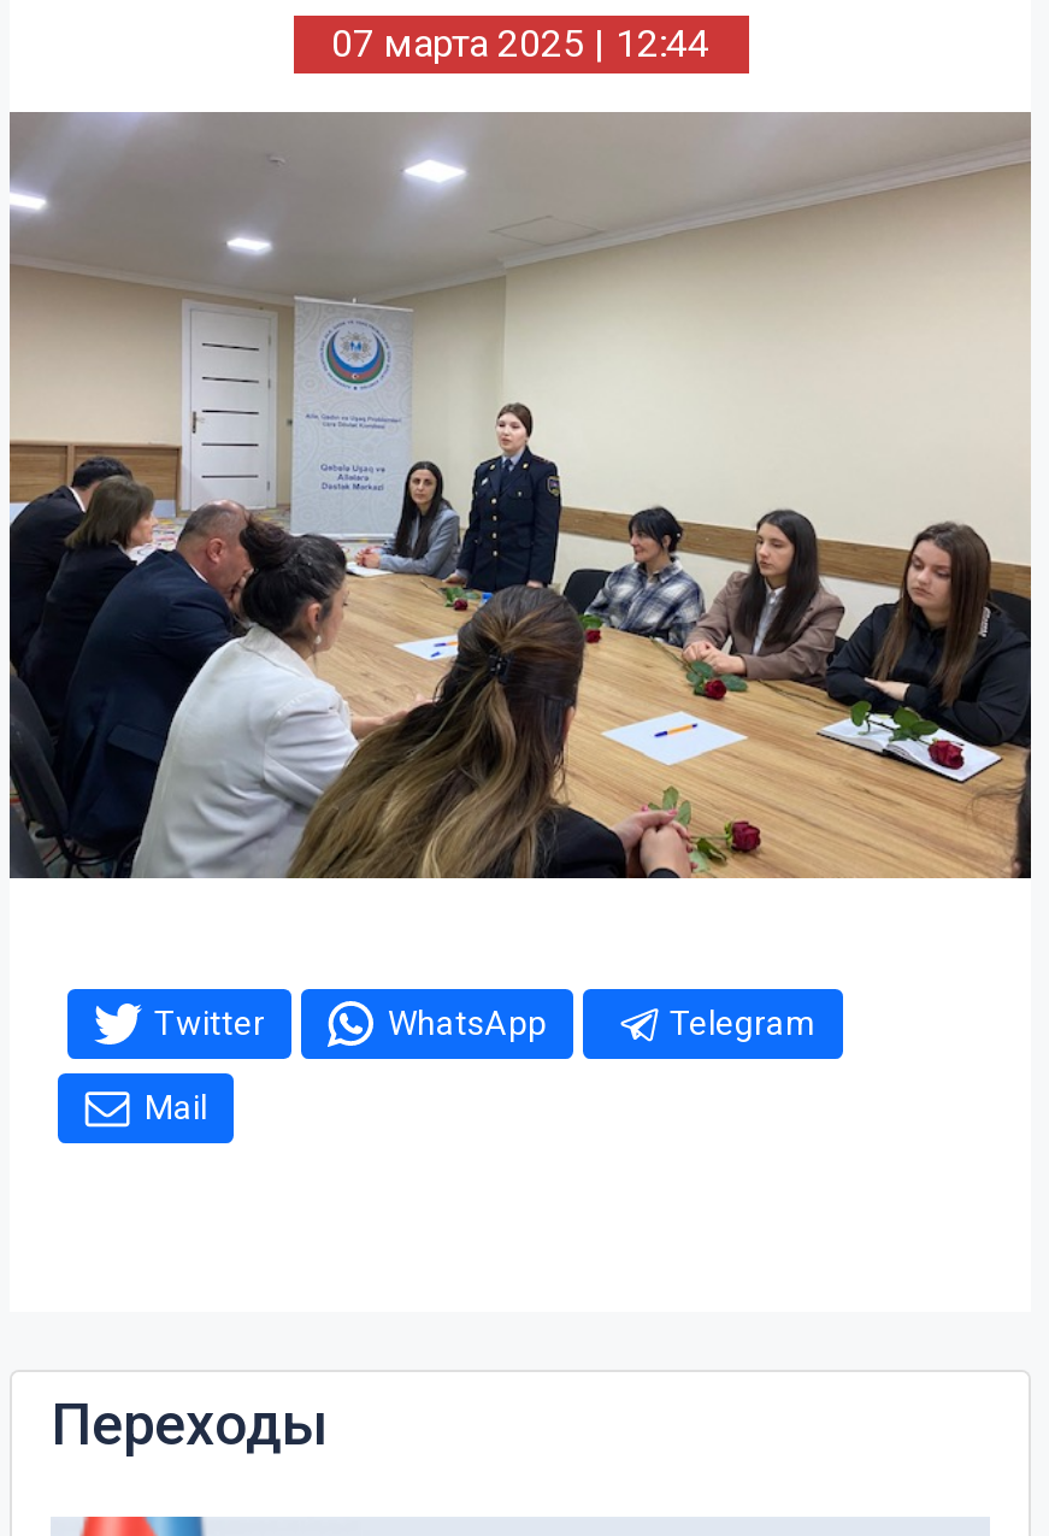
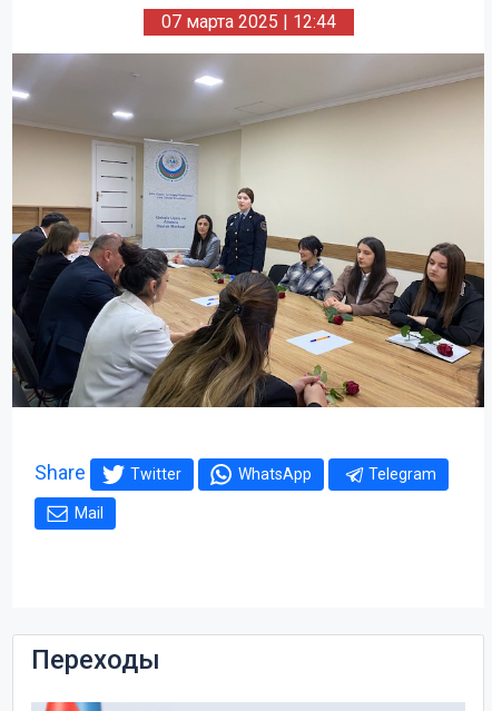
none -> [35,461,86,484] Share

